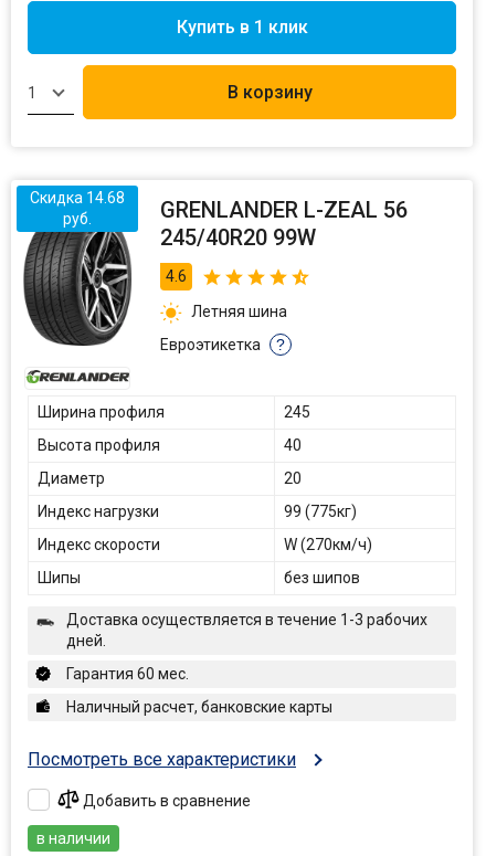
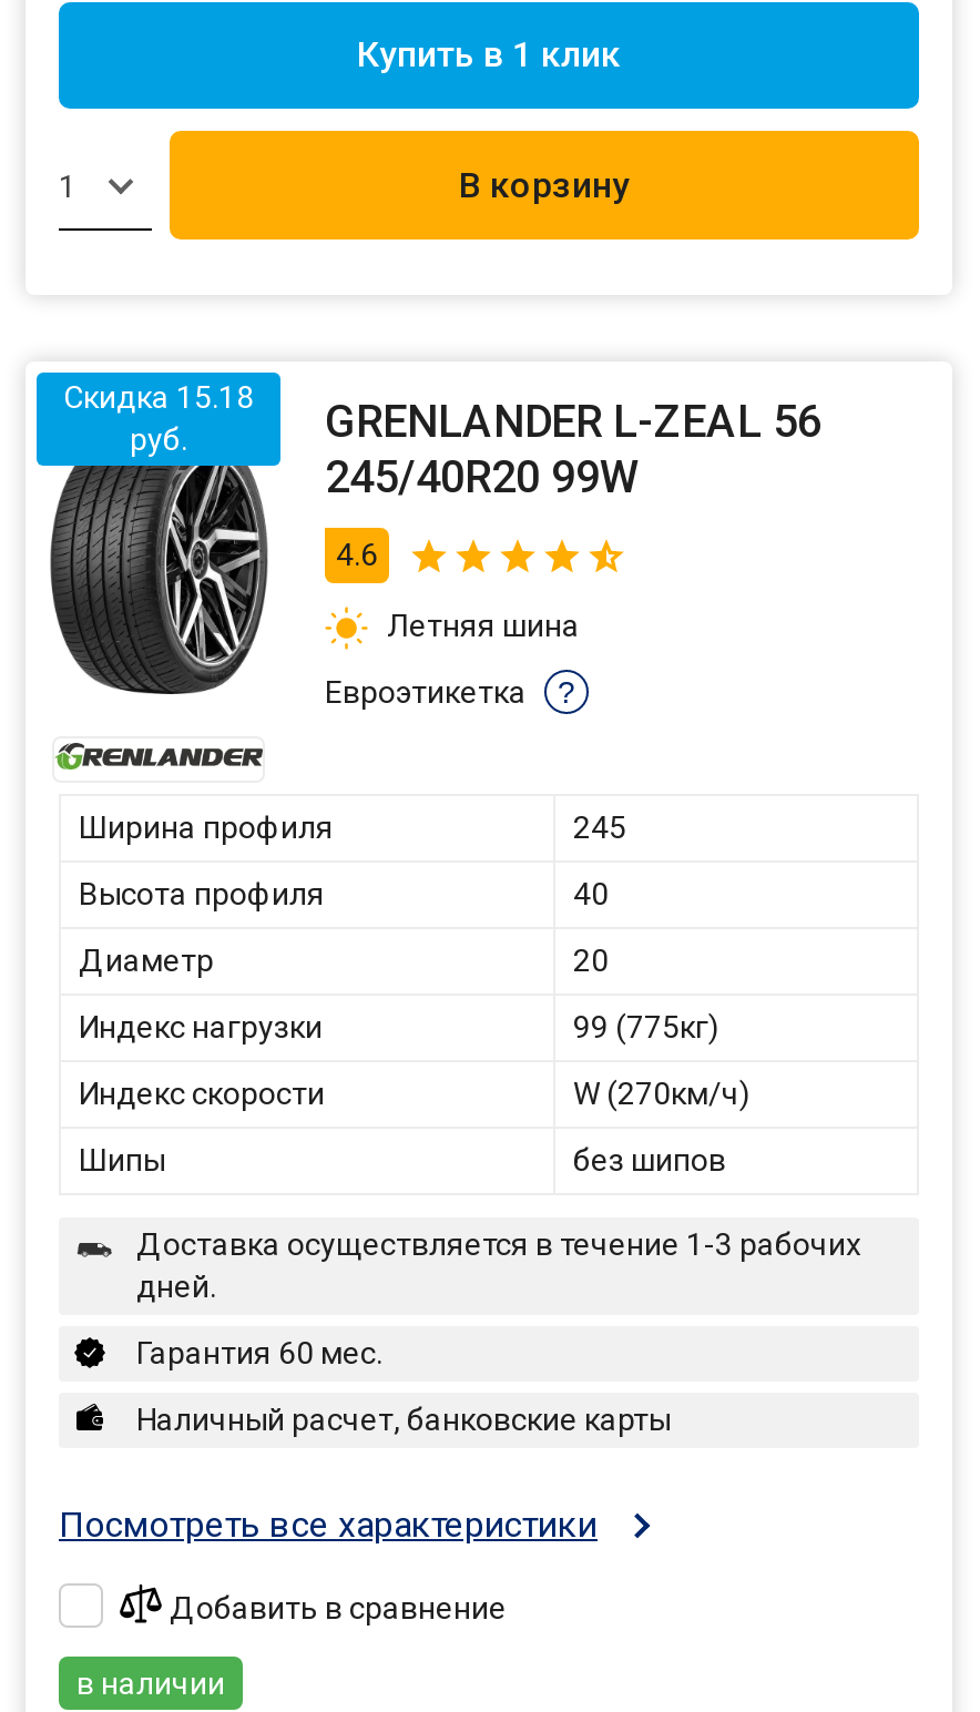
[30,189,408,223] Скидка 14.68 GRENLANDER L-ZEAL 56 -> [63,379,821,448] Скидка 15.18 GRENLANDER L-ZEAL 56

